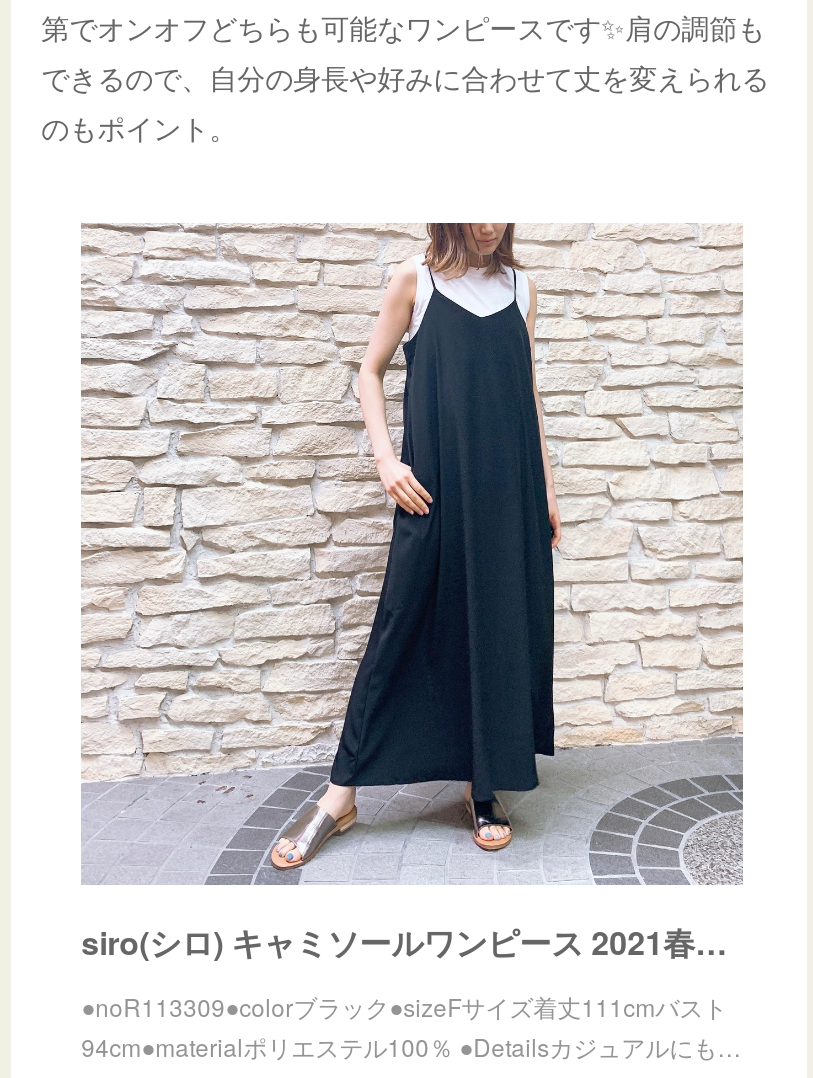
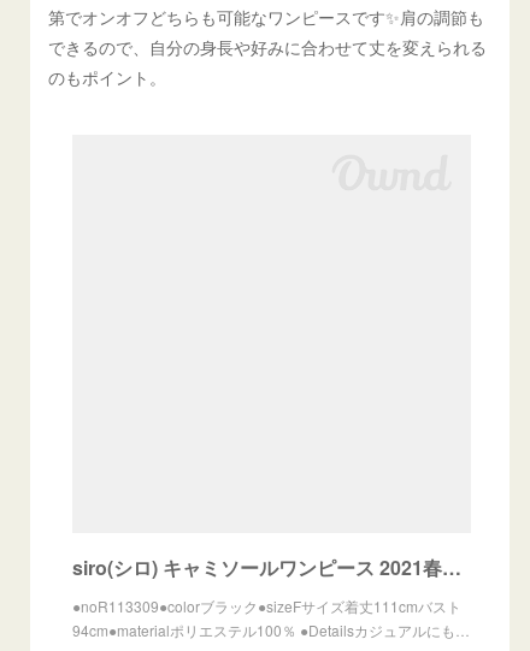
[79,220,745,886] [image] -> none

